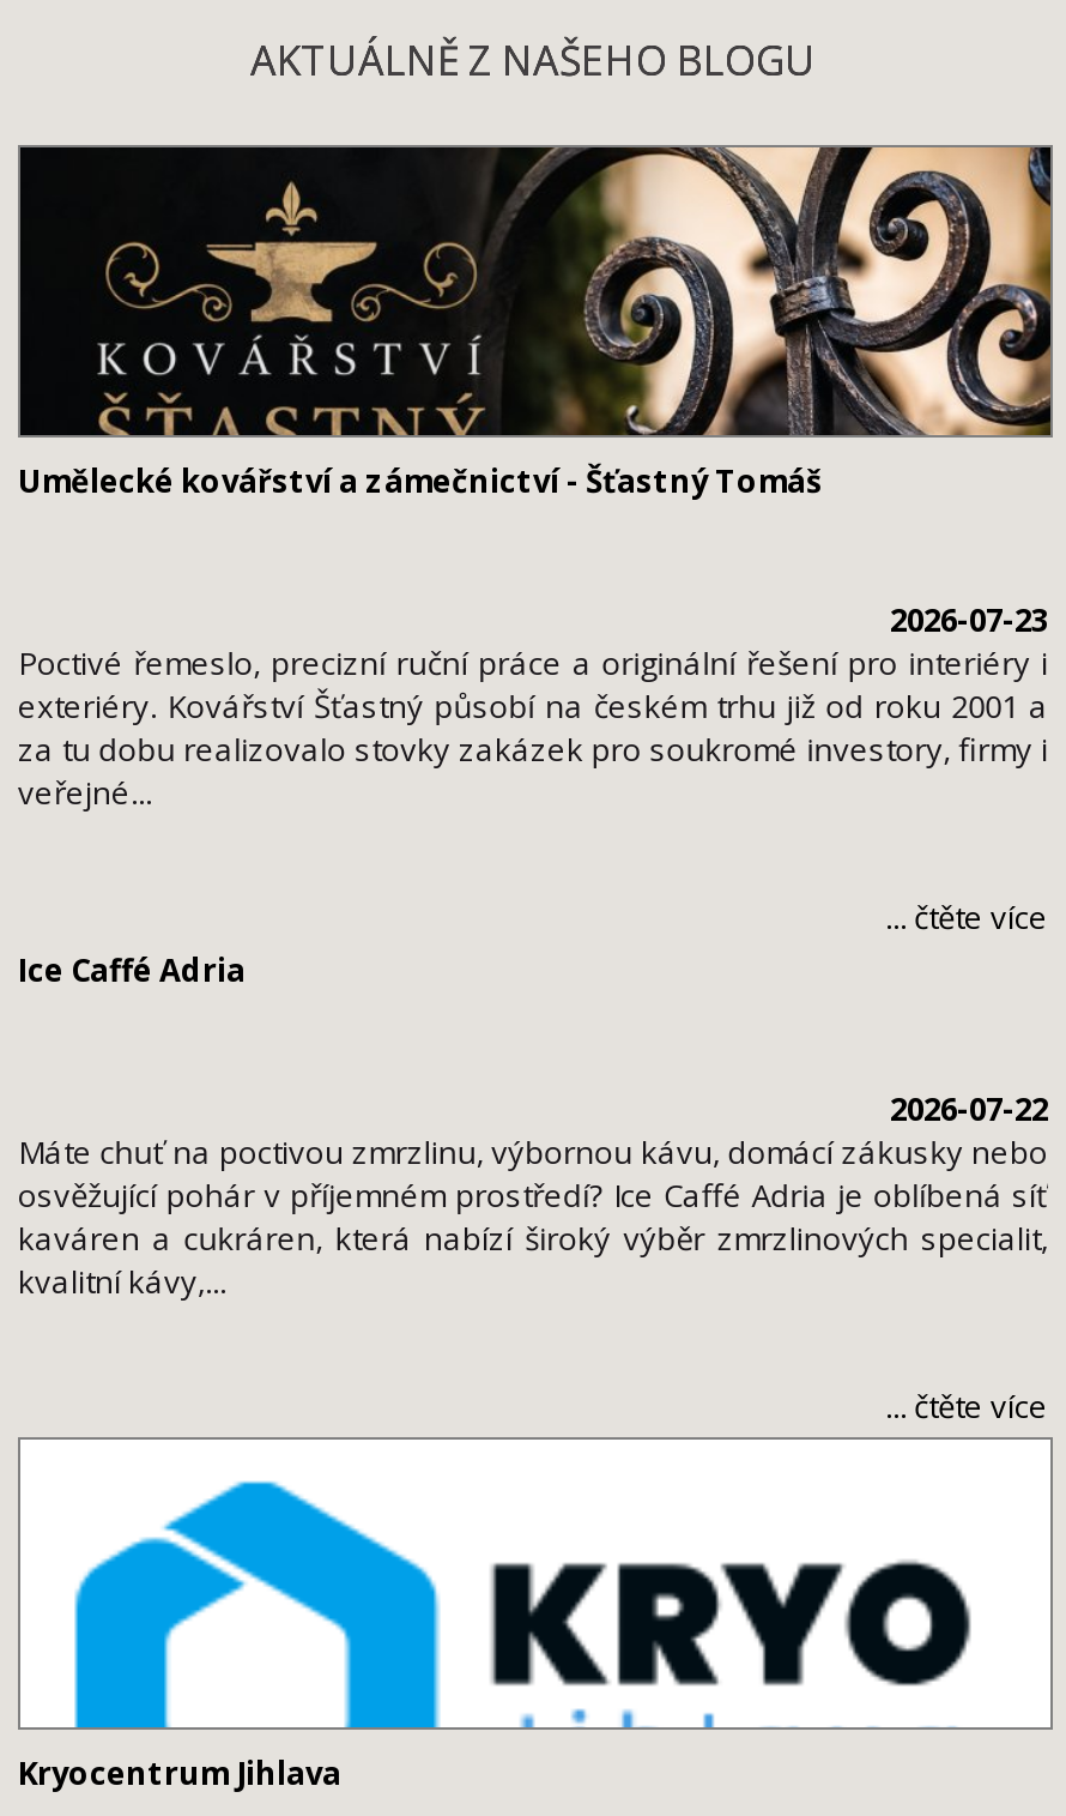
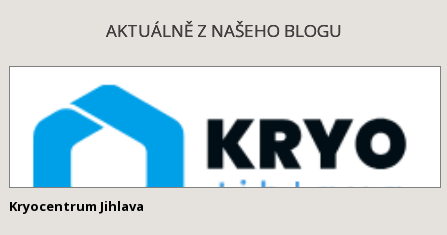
[18,145,1053,1428] [image] | Umělecké kovářství a zámečnictví - Šťastný Tomáš | 2026-07-23 | Poctivé řemeslo, precizní ruční práce a originální řešení pro interiéry i | exteriéry. Kovářství Šťastný působí na českém trhu již od roku 2001 a | za tu dobu realizovalo stovky zakázek pro soukromé investory, firmy i | veřejné... | ... čtěte více | Ice Caffé Adria | 2026-07-22 | Máte chuť na poctivou zmrzlinu, výbornou kávu, domácí zákusky nebo | osvěžující pohár v příjemném prostředí? Ice Caffé Adria je oblíbená síť | kaváren a cukráren, která nabízí široký výběr zmrzlinových specialit, | kvalitní kávy,... | ... čtěte více -> none

